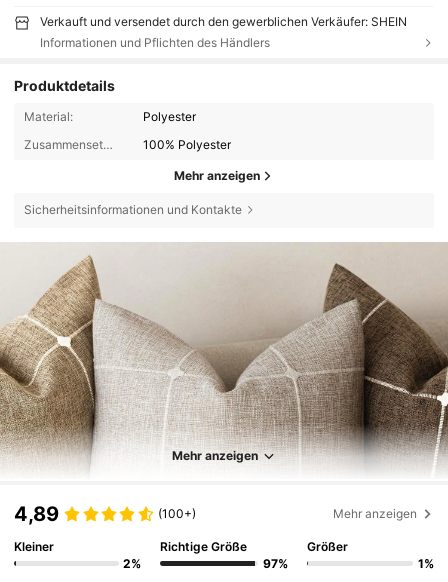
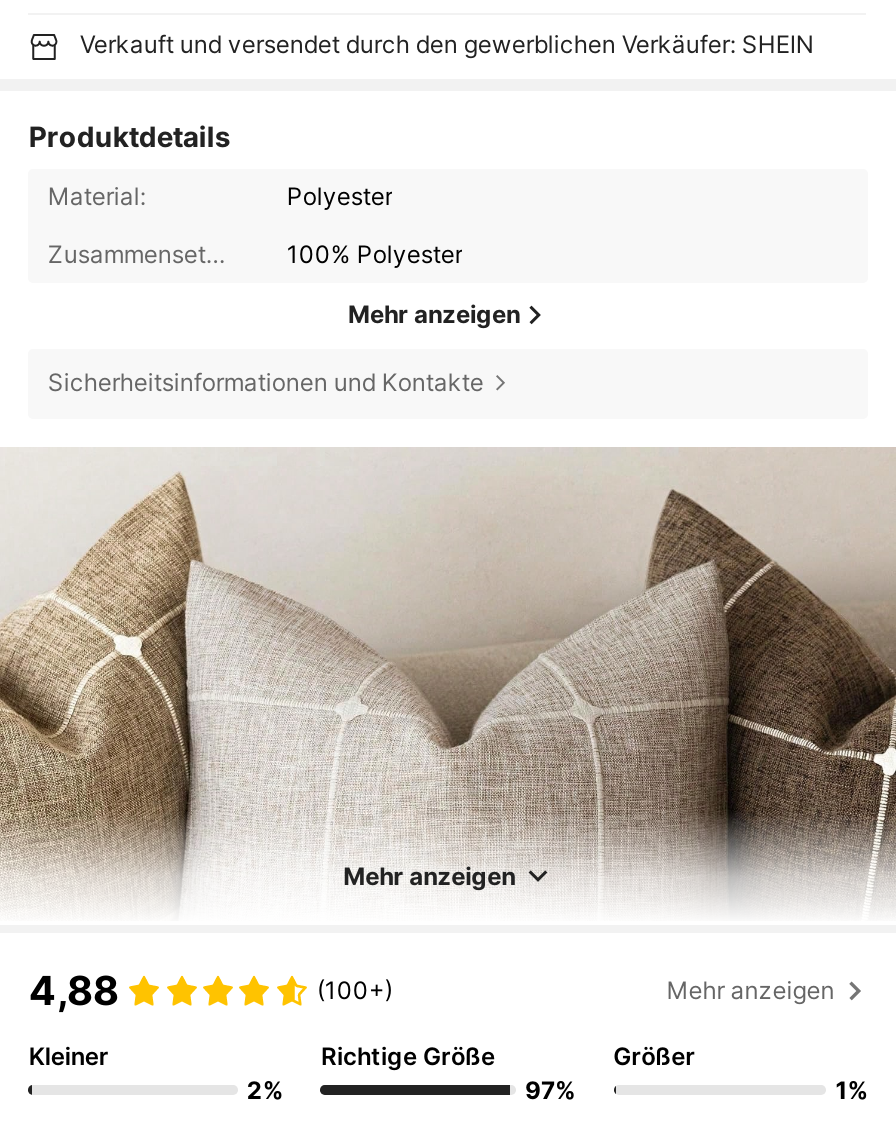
[40,35,270,50] Informationen und Pflichten des Händlers -> none
[14,502,59,526] 4,89 -> [29,967,119,1015] 4,88

